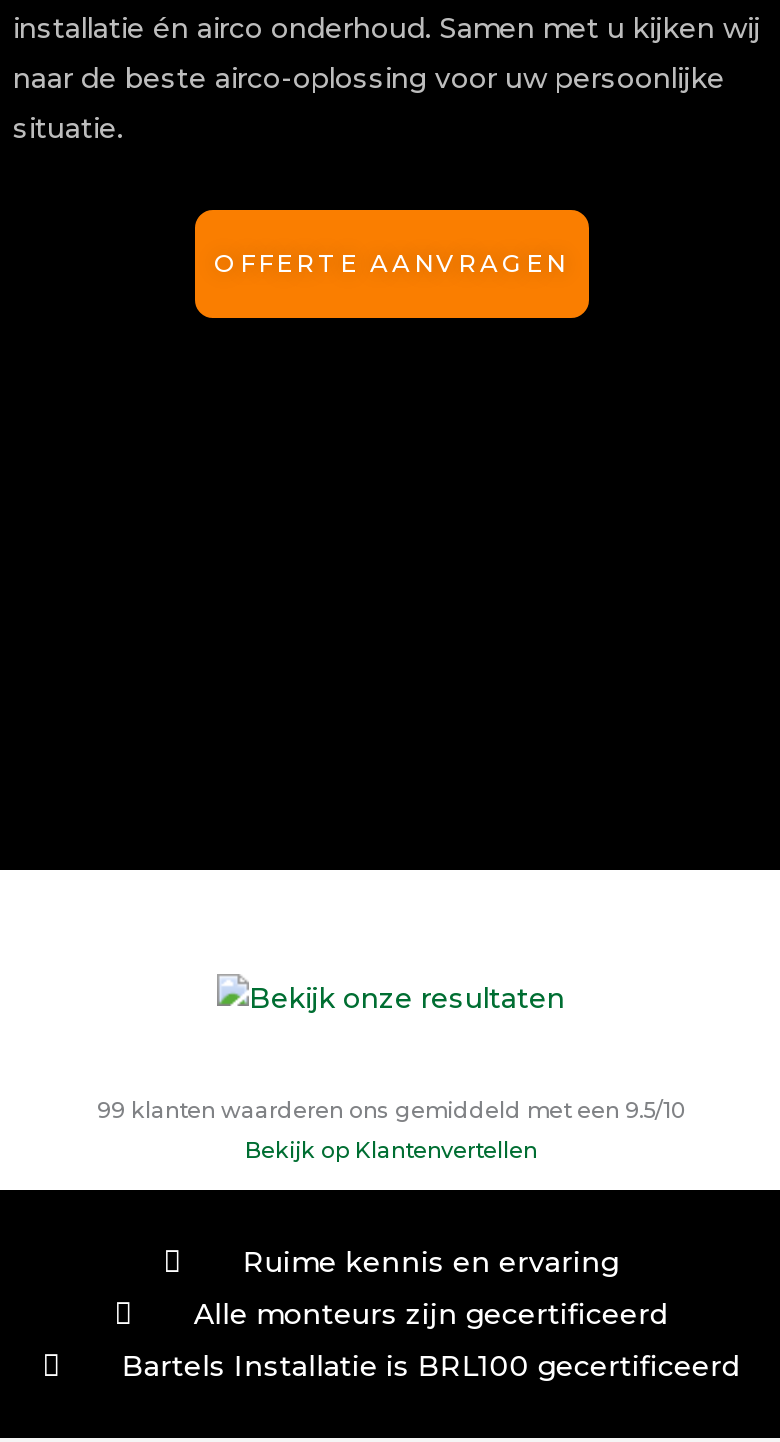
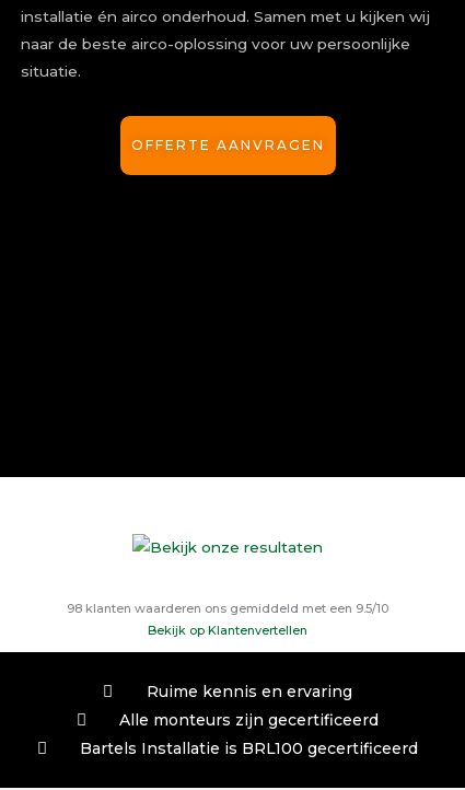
[97,1096,685,1124] 99 klanten waarderen ons gemiddeld met een 9.5/10 -> [67,601,388,616] 98 klanten waarderen ons gemiddeld met een 9.5/10

